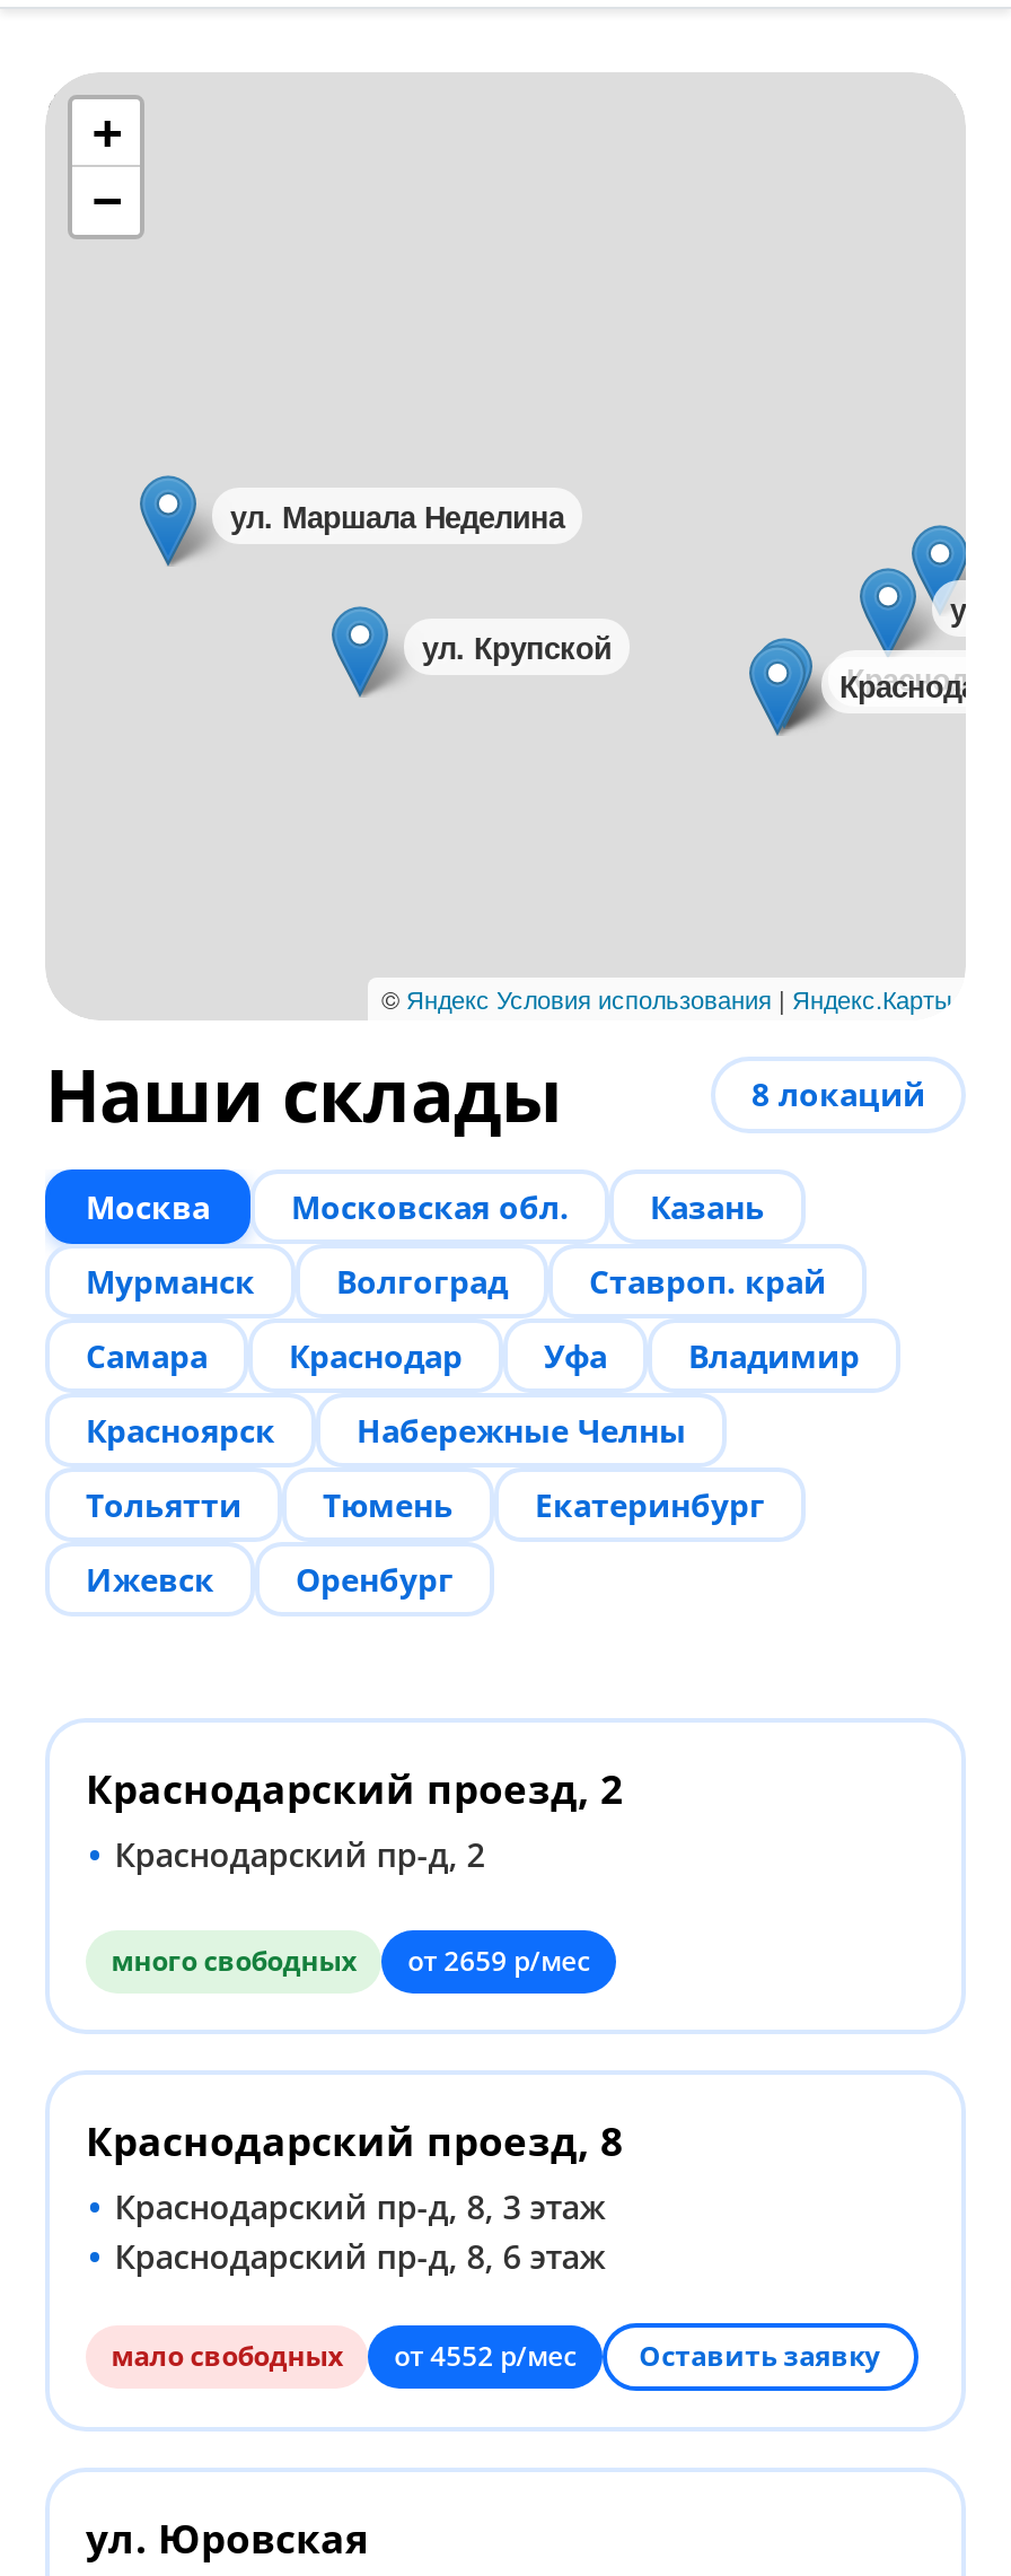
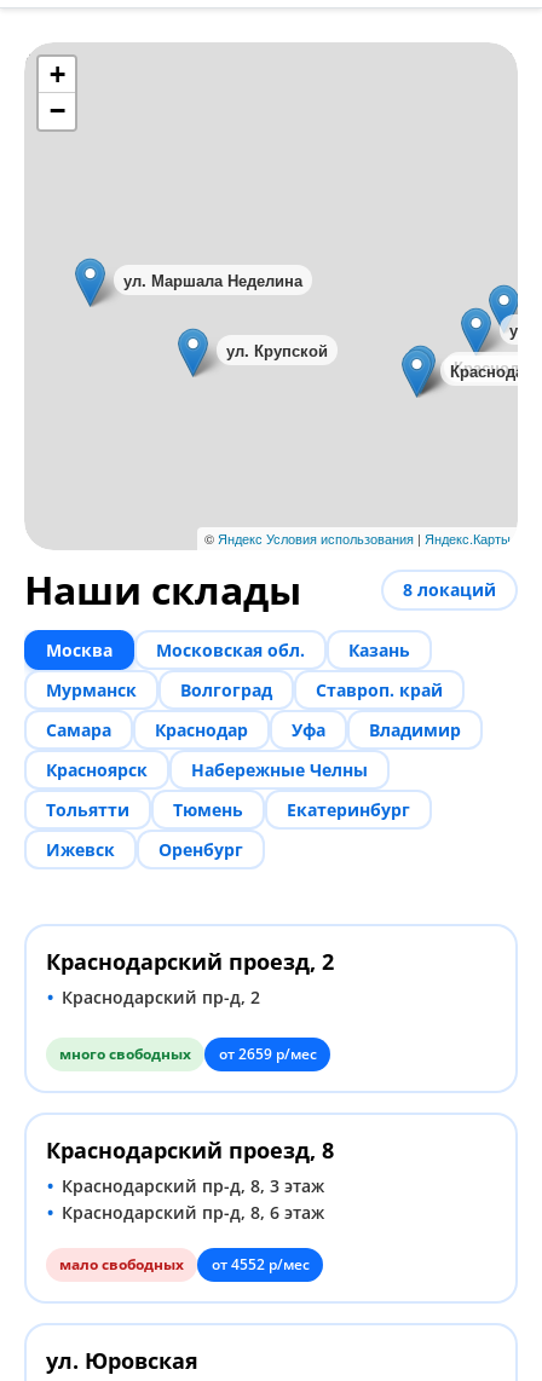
[639,2336,880,2375] Оставить заявку -> none

